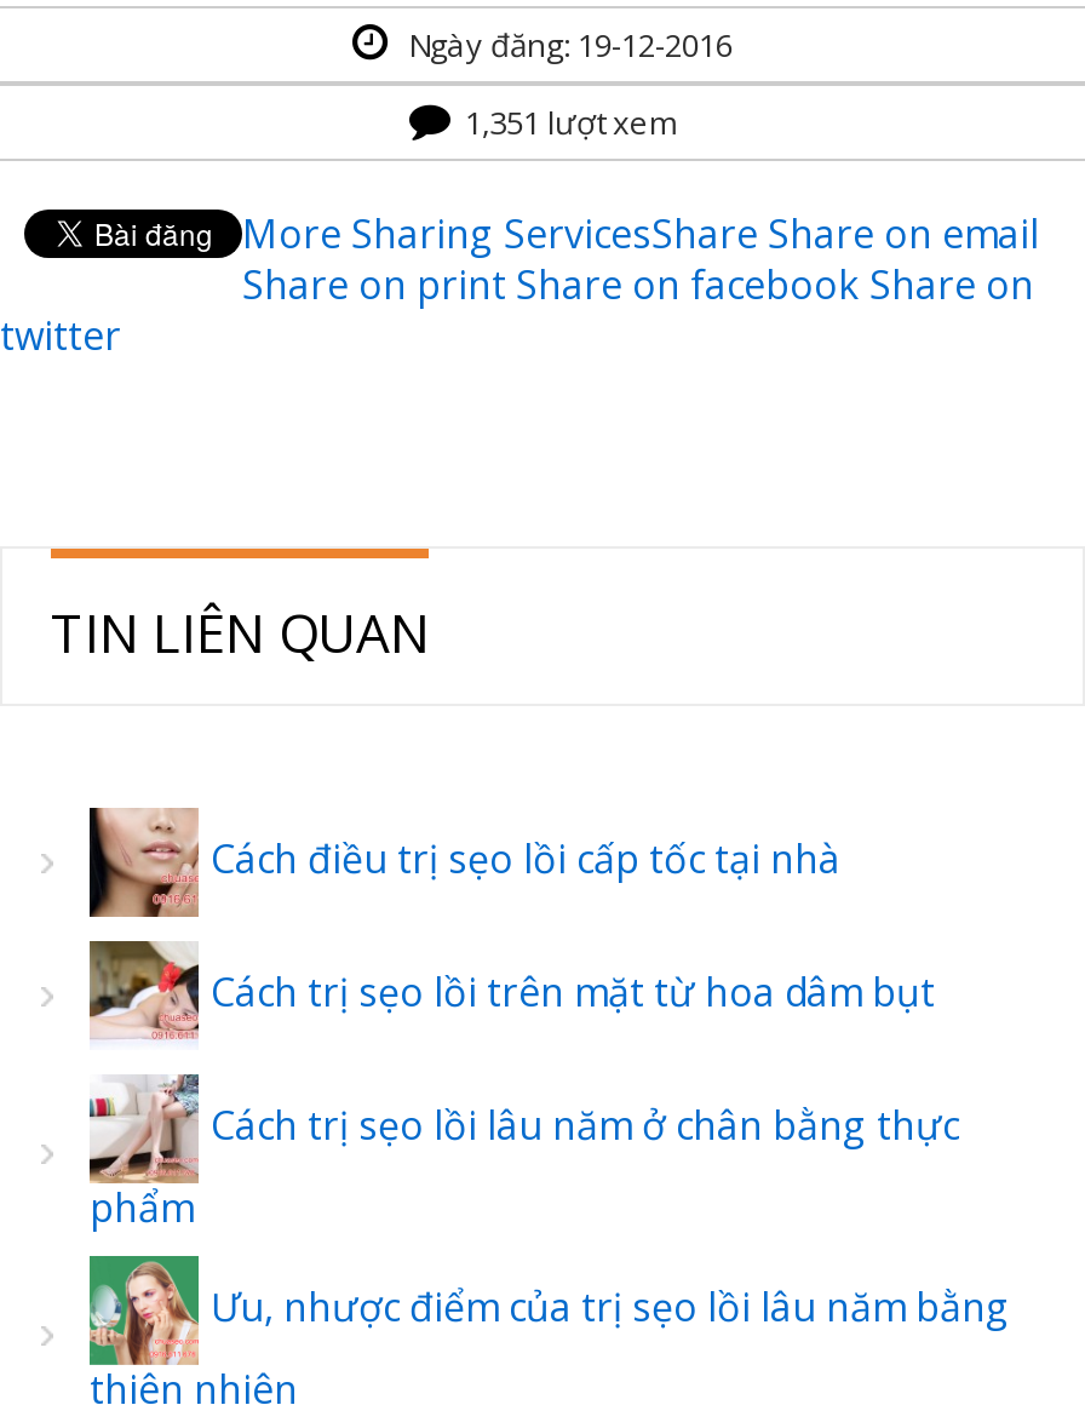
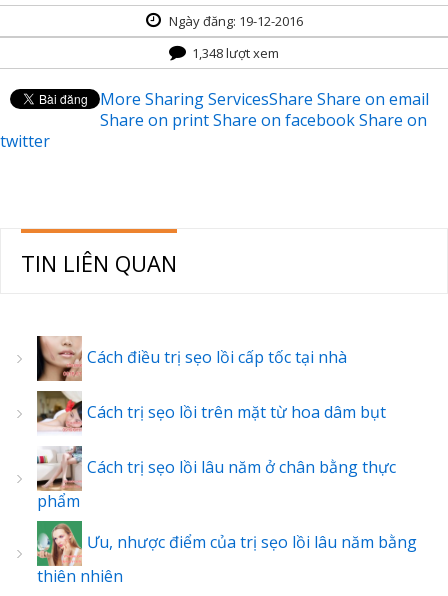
[465,100,676,144] 1,351 lượt xem -> [192,44,279,62] 1,348 lượt xem

